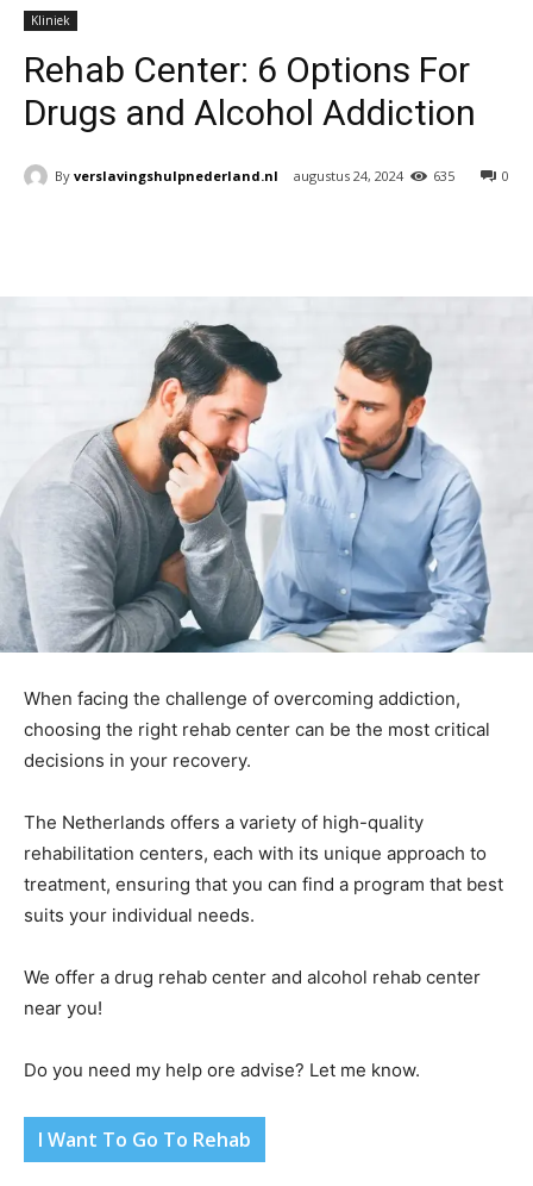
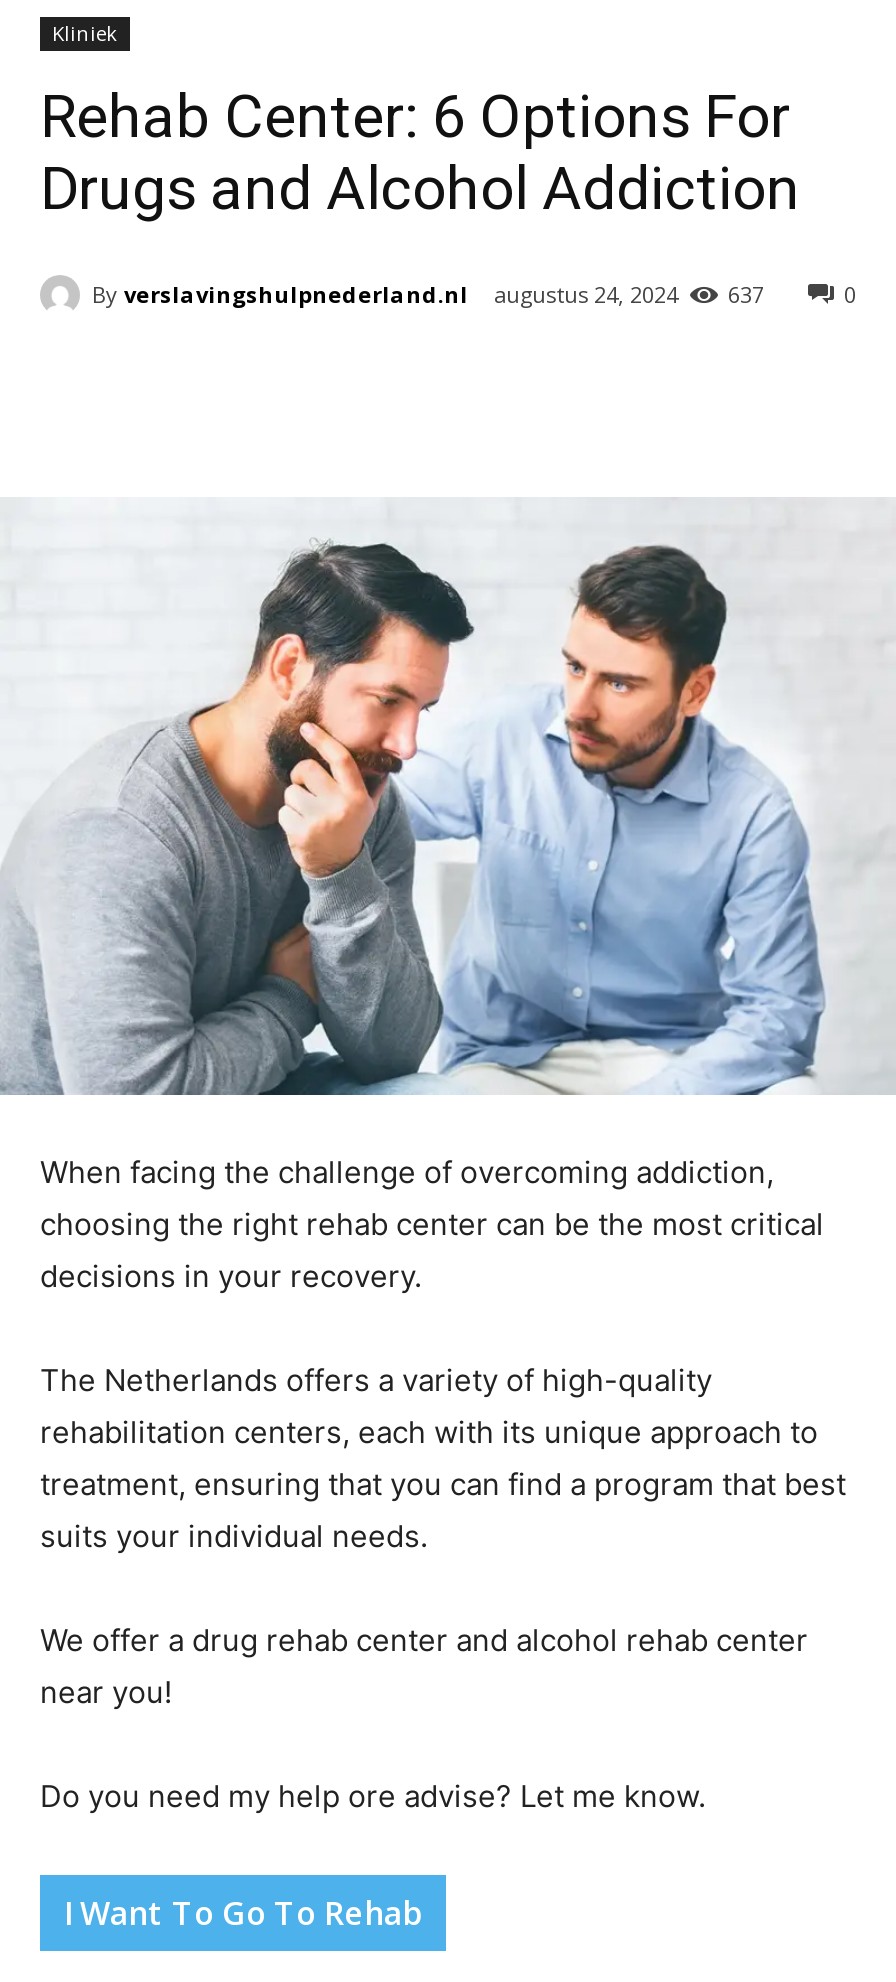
[55,166,454,185] By verslavingshulpnederland.nl augustus 24, 2024 635 -> [92,278,764,309] By verslavingshulpnederland.nl augustus 24, 2024 637

